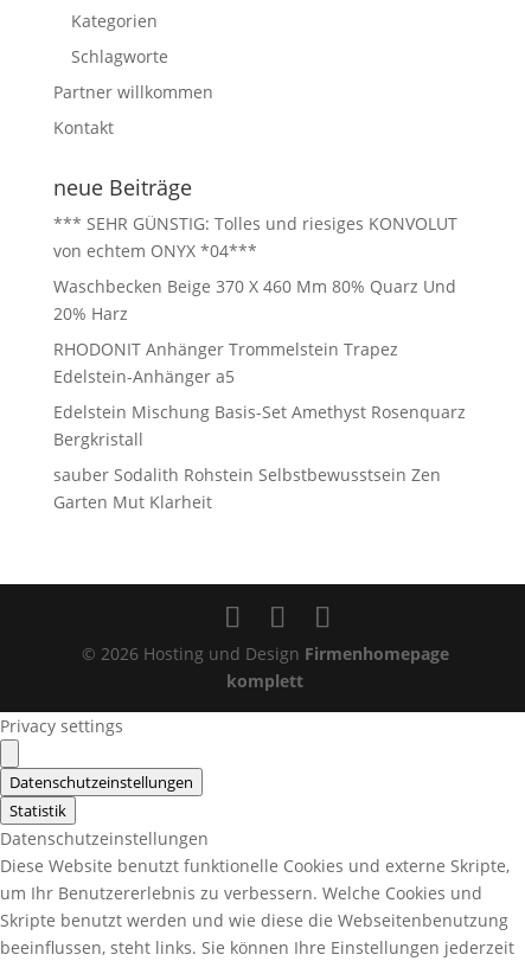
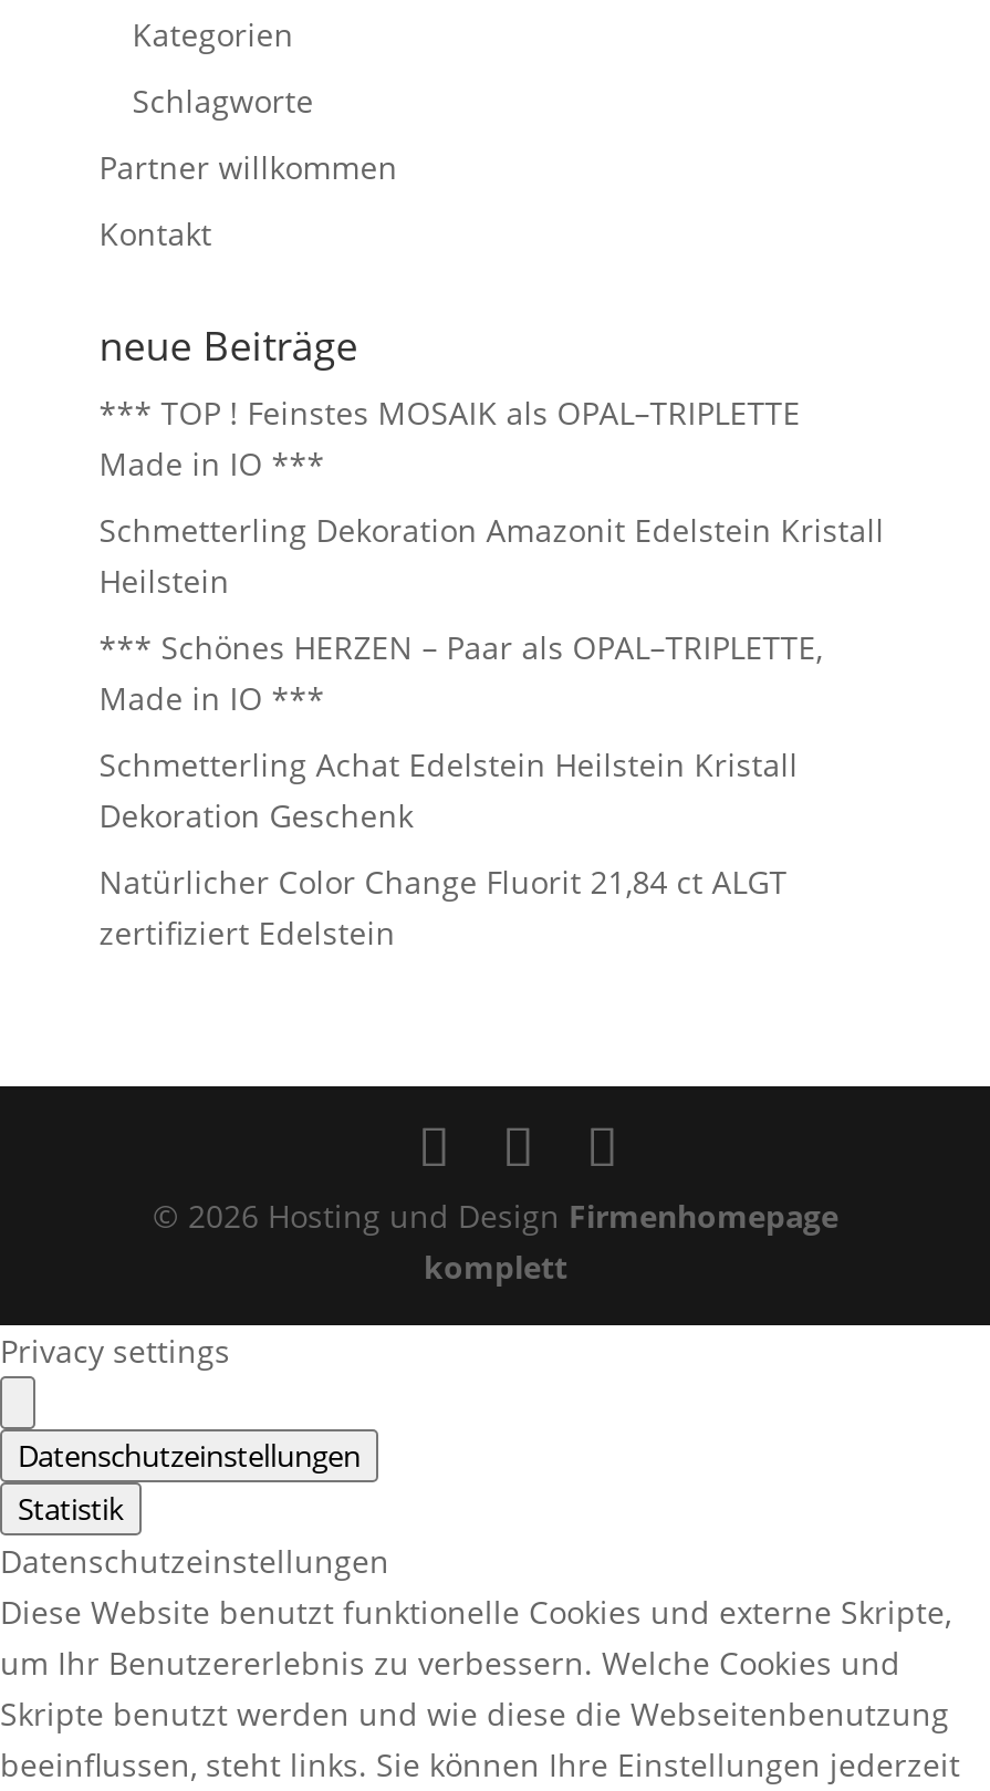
[53,212,457,262] *** SEHR GÜNSTIG: Tolles und riesiges KONVOLUT | von echtem ONYX *04*** -> [99,393,800,486] *** TOP ! Feinstes MOSAIK als OPAL–TRIPLETTE | Made in IO ***
[53,275,456,325] Waschbecken Beige 370 X 460 Mm 80% Quarz Und | 20% Harz -> [99,510,884,603] Schmetterling Dekoration Amazonit Edelstein Kristall | Heilstein
[53,338,398,387] RHODONIT Anhänger Trommelstein Trapez | Edelstein-Anhänger a5 -> [99,627,823,720] *** Schönes HERZEN – Paar als OPAL–TRIPLETTE, | Made in IO ***
[53,401,466,450] Edelstein Mischung Basis-Set Amethyst Rosenquarz | Bergkristall -> [99,744,798,837] Schmetterling Achat Edelstein Heilstein Kristall | Dekoration Geschenk
[53,463,441,513] sauber Sodalith Rohstein Selbstbewusstsein Zen | Garten Mut Klarheit -> [99,862,787,955] Natürlicher Color Change Fluorit 21,84 ct ALGT | zertifiziert Edelstein

